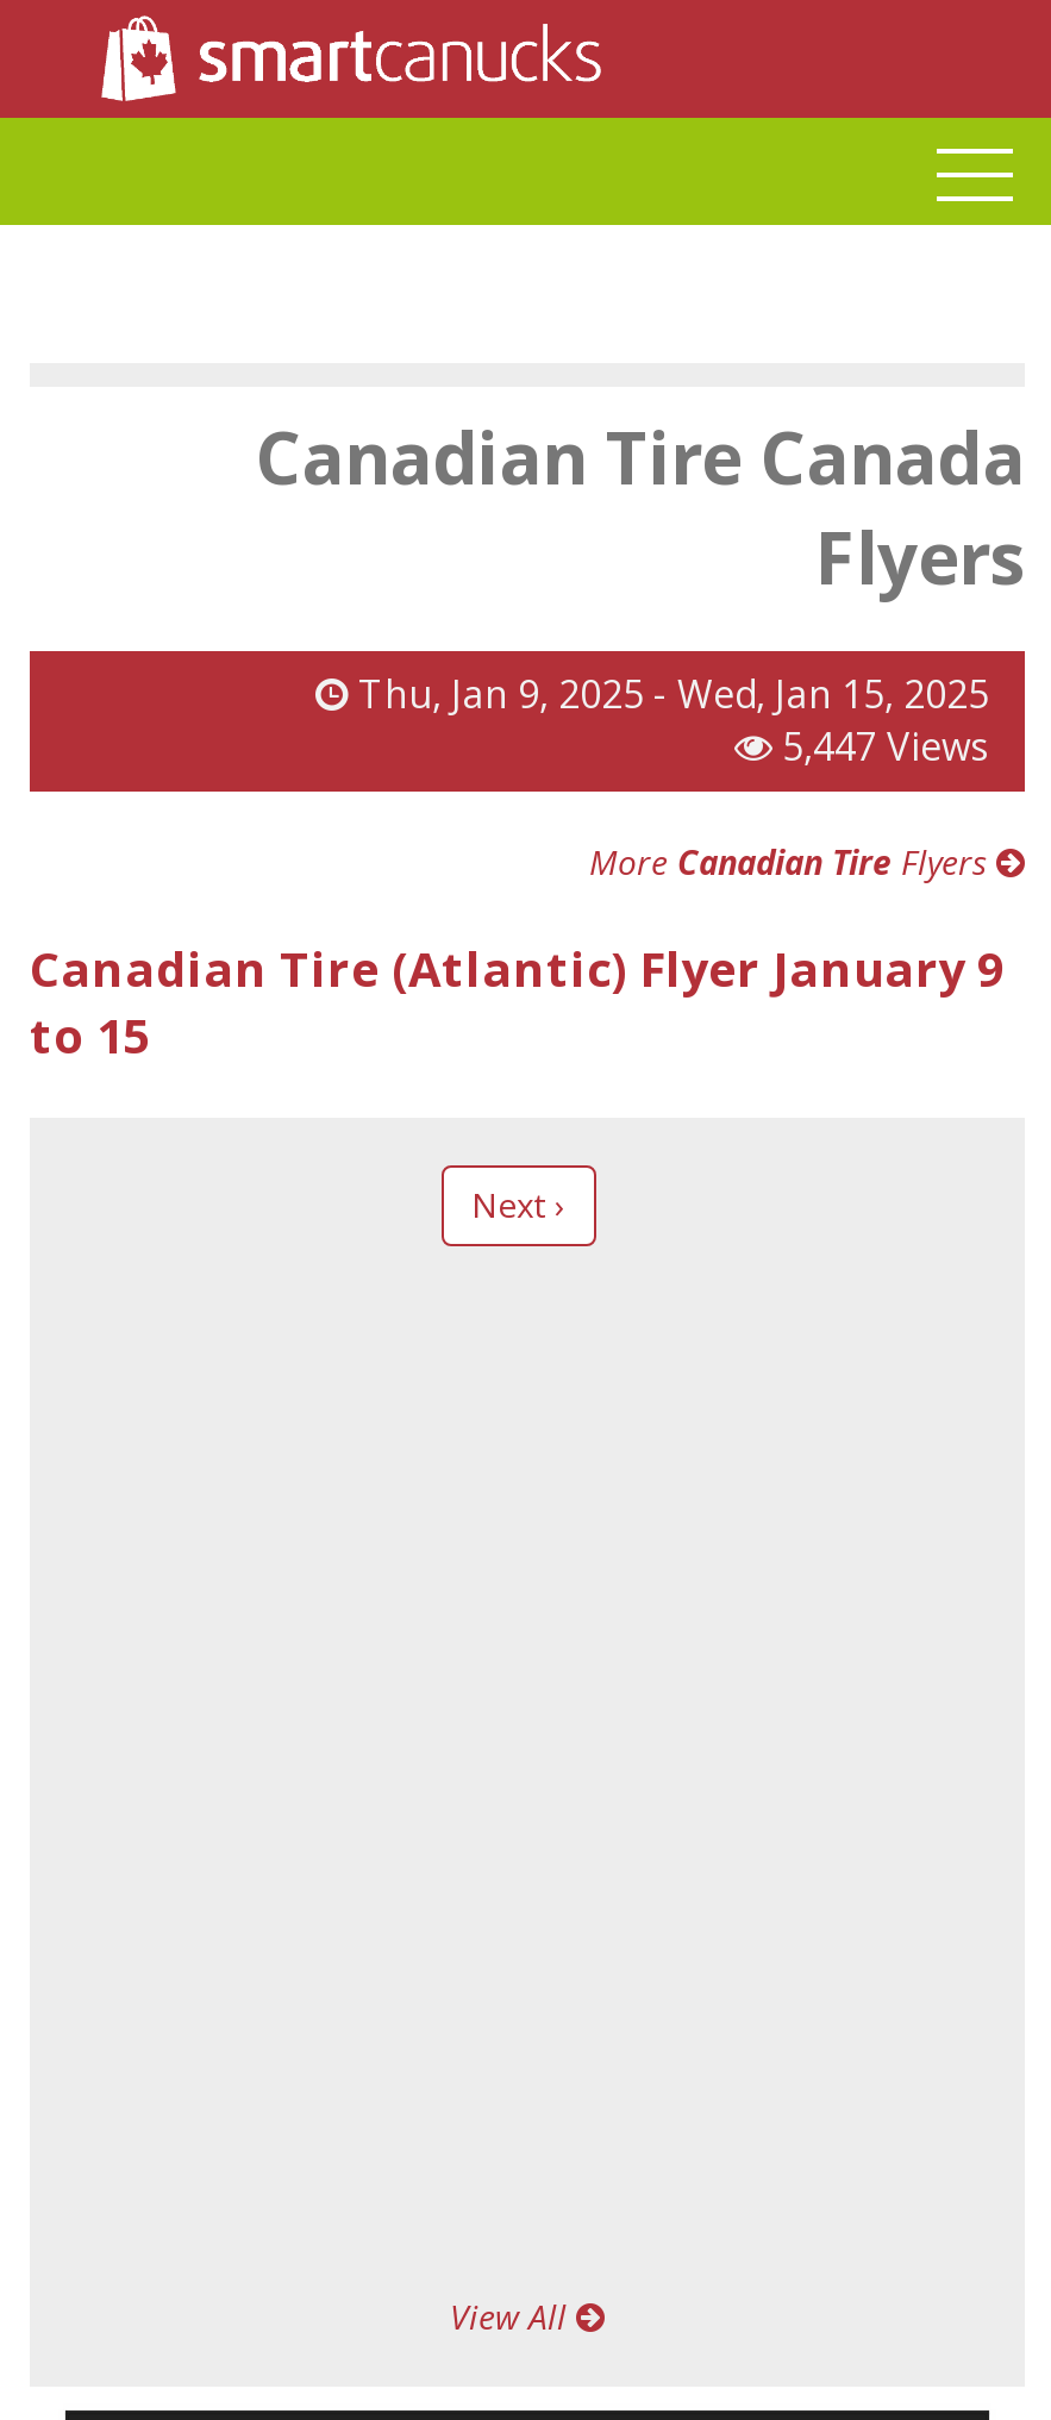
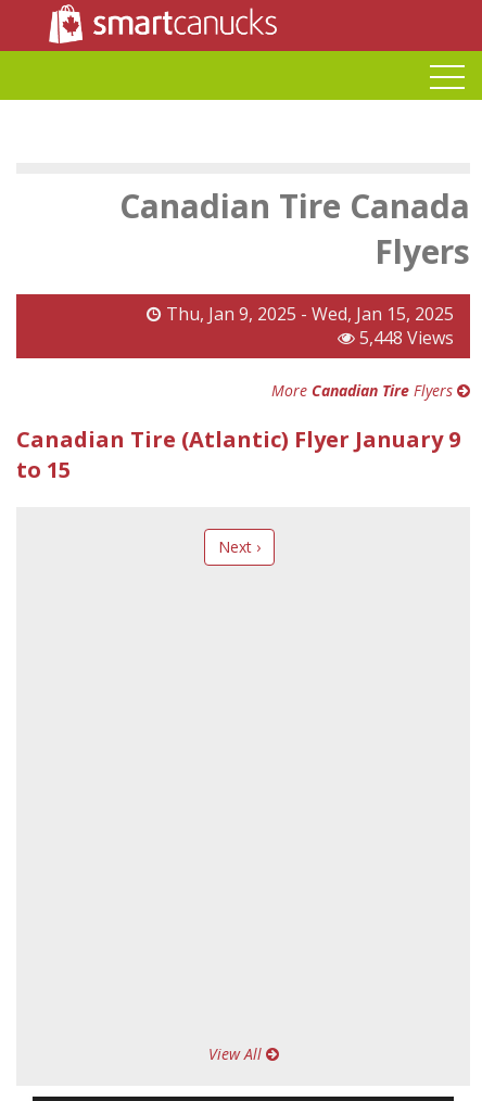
[782,720,989,773] 5,447 Views -> [359,326,454,350] 5,448 Views

